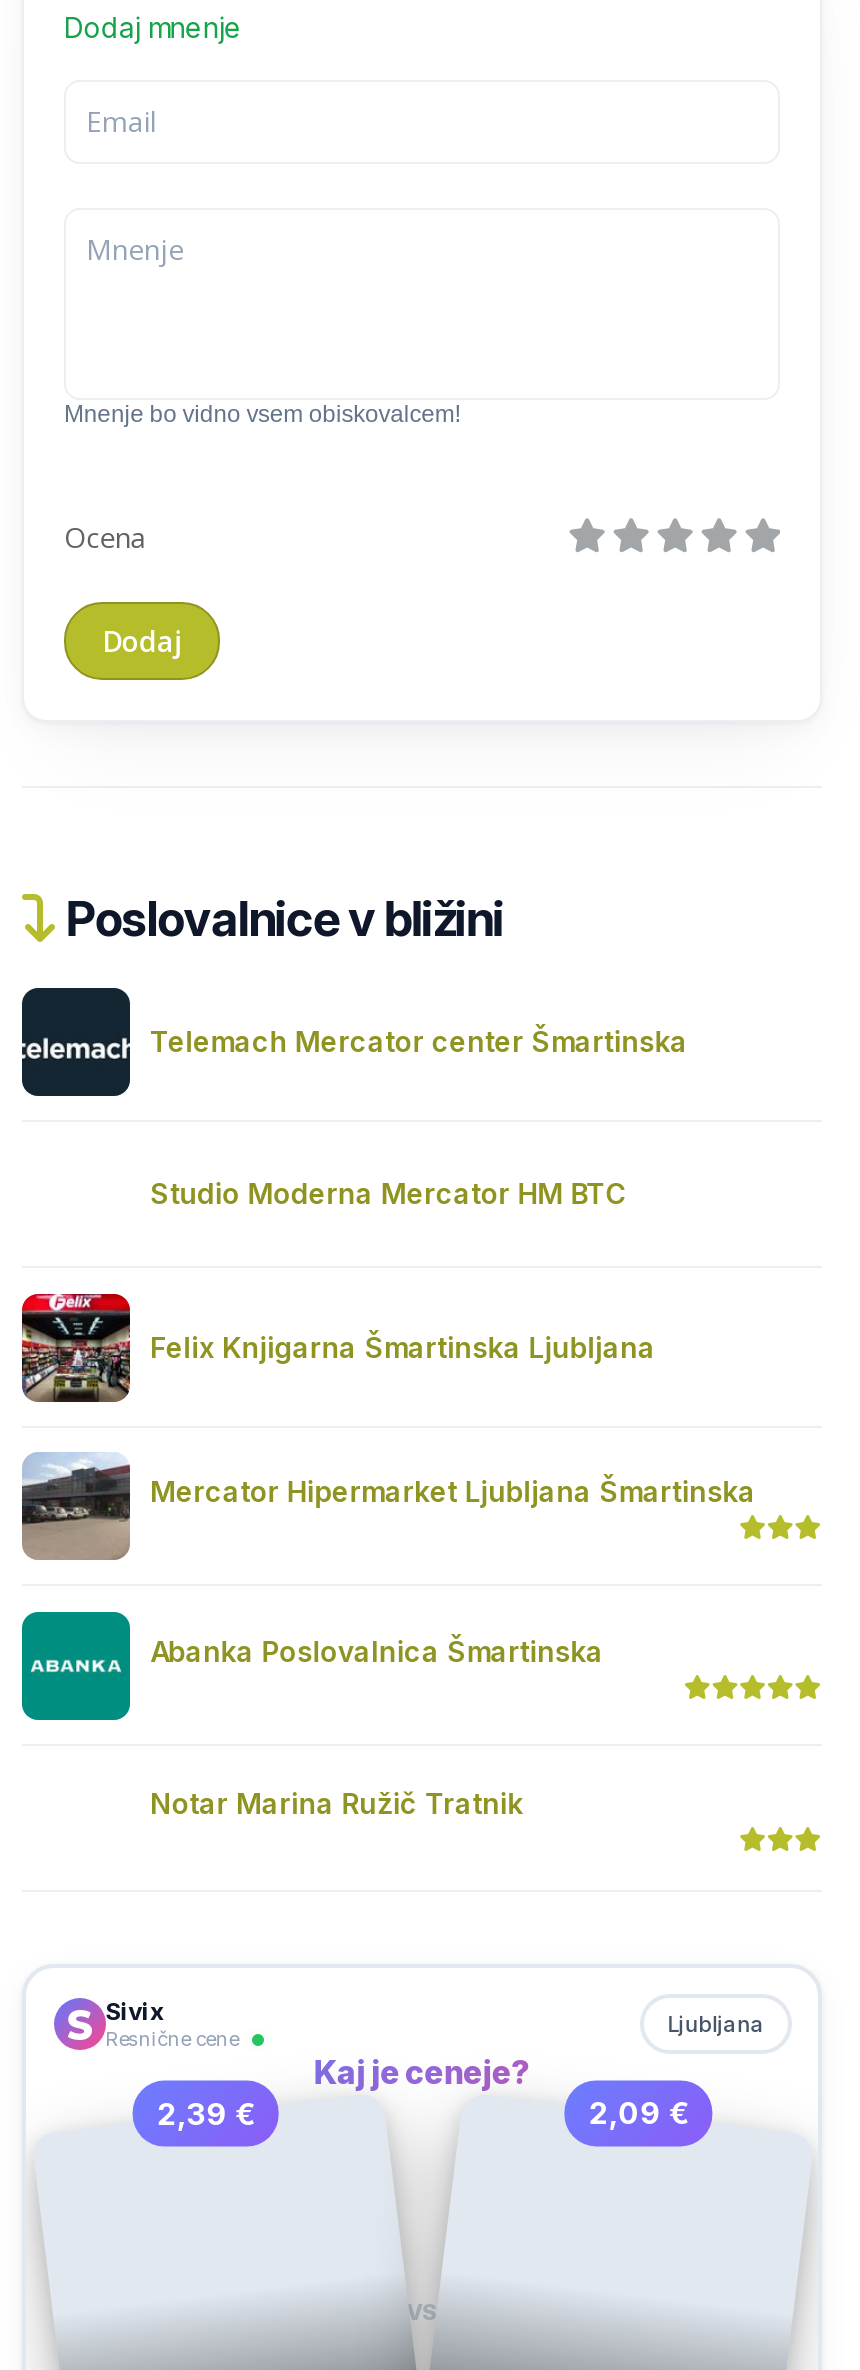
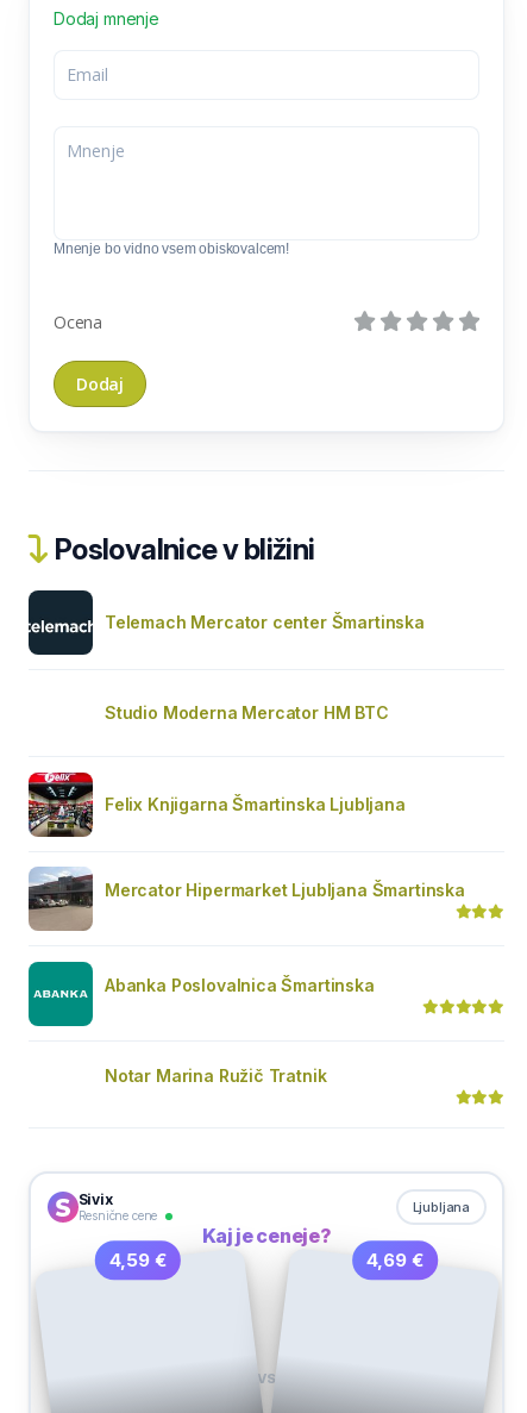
[156,2094,254,2132] 2,39 € -> [109,1249,166,1272] 4,59 €
[589,2094,689,2132] 2,09 € -> [367,1249,424,1272] 4,69 €

